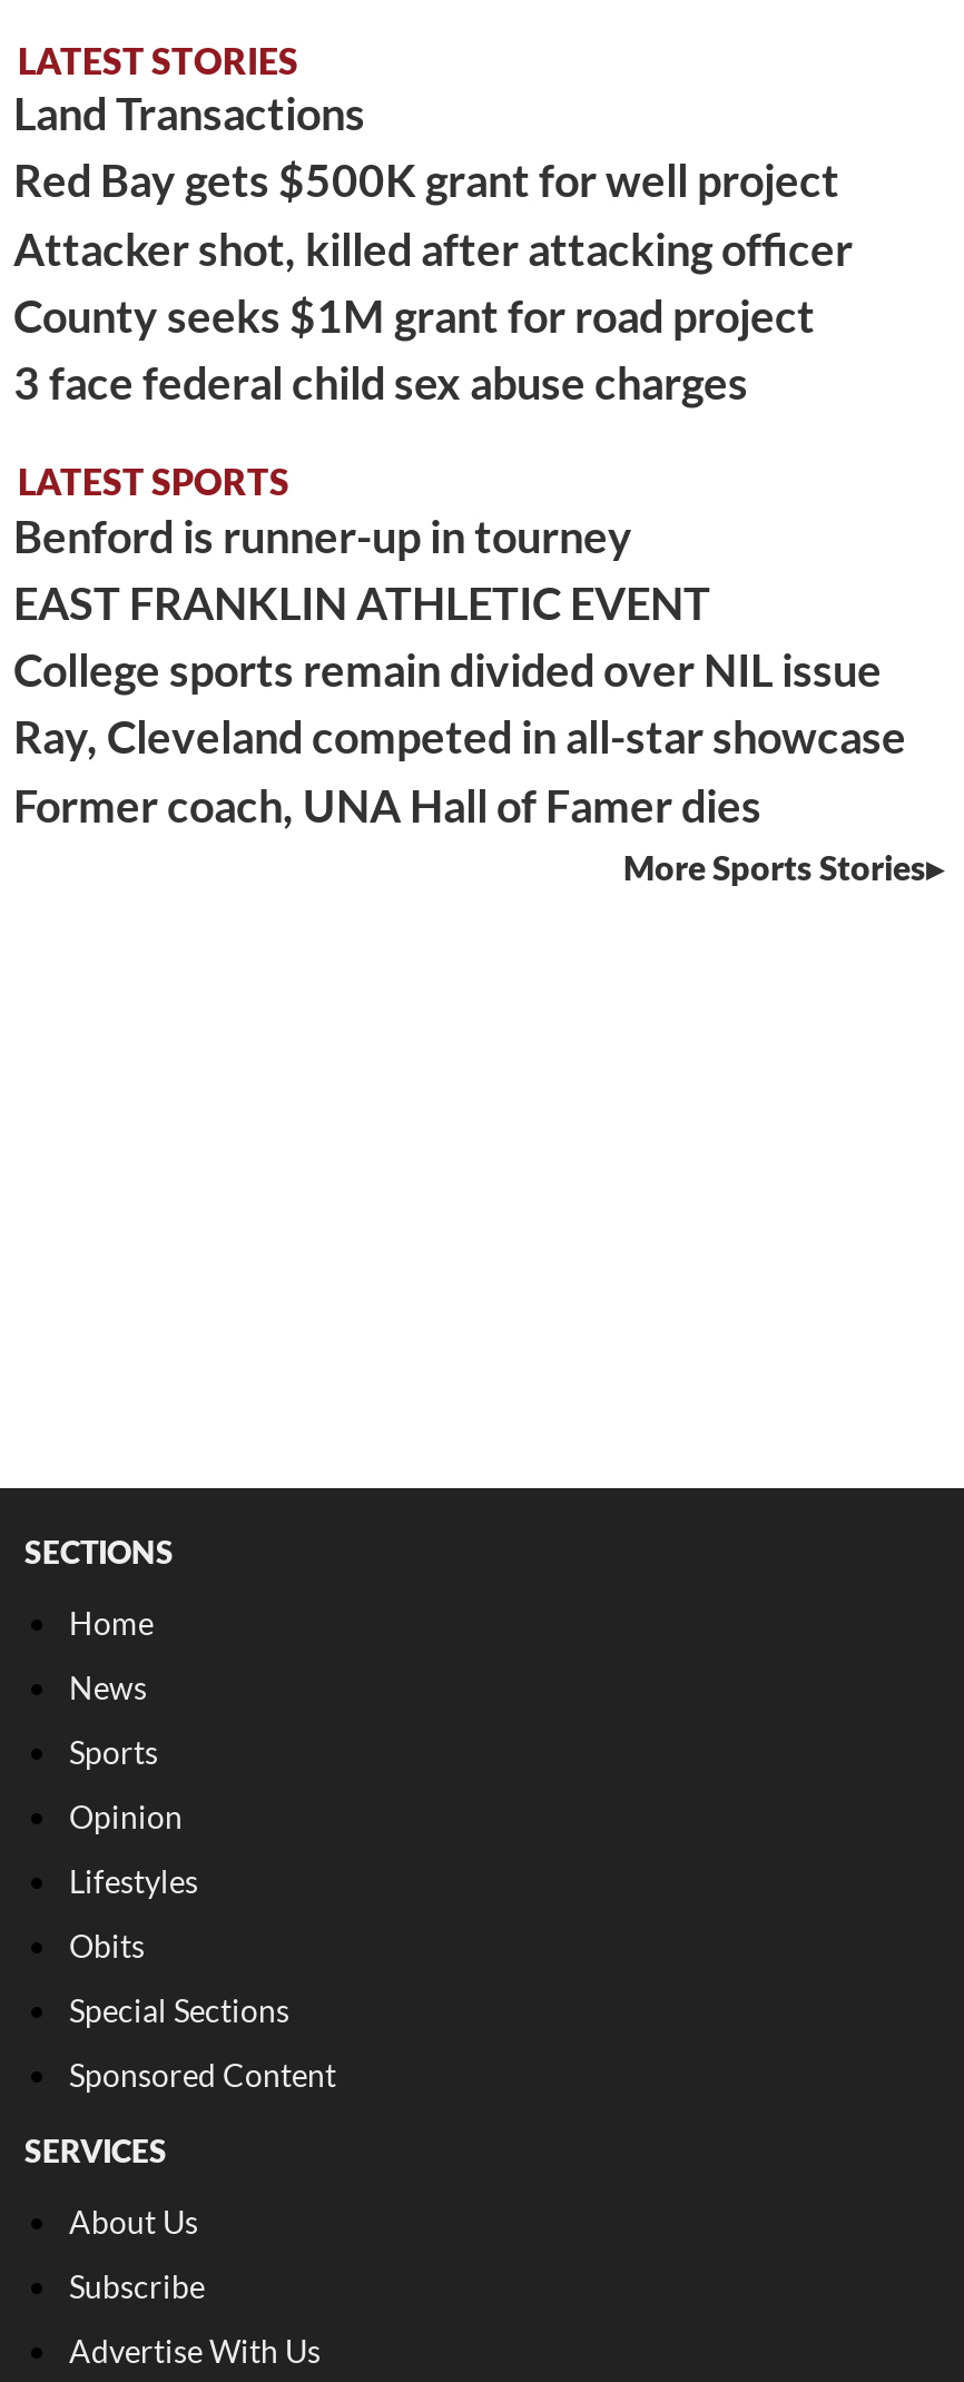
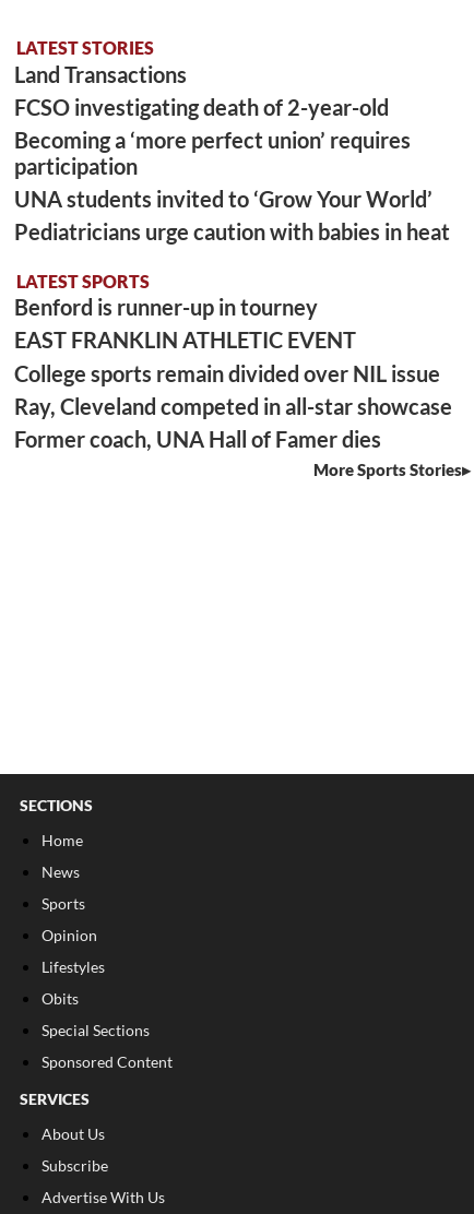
[13,153,853,409] Red Bay gets $500K grant for well project | Attacker shot, killed after attacking officer | County seeks $1M grant for road project | 3 face federal child sex abuse charges -> [14,94,450,245] FCSO investigating death of 2-year-old | Becoming a ‘more perfect union’ requires | participation | UNA students invited to ‘Grow Your World’ | Pediatricians urge caution with babies in heat

